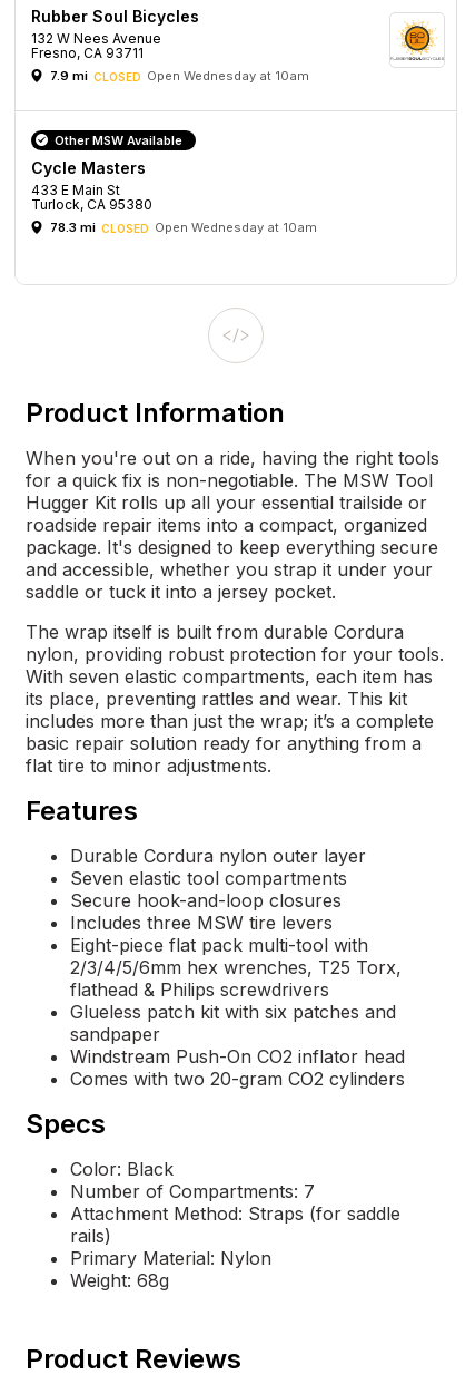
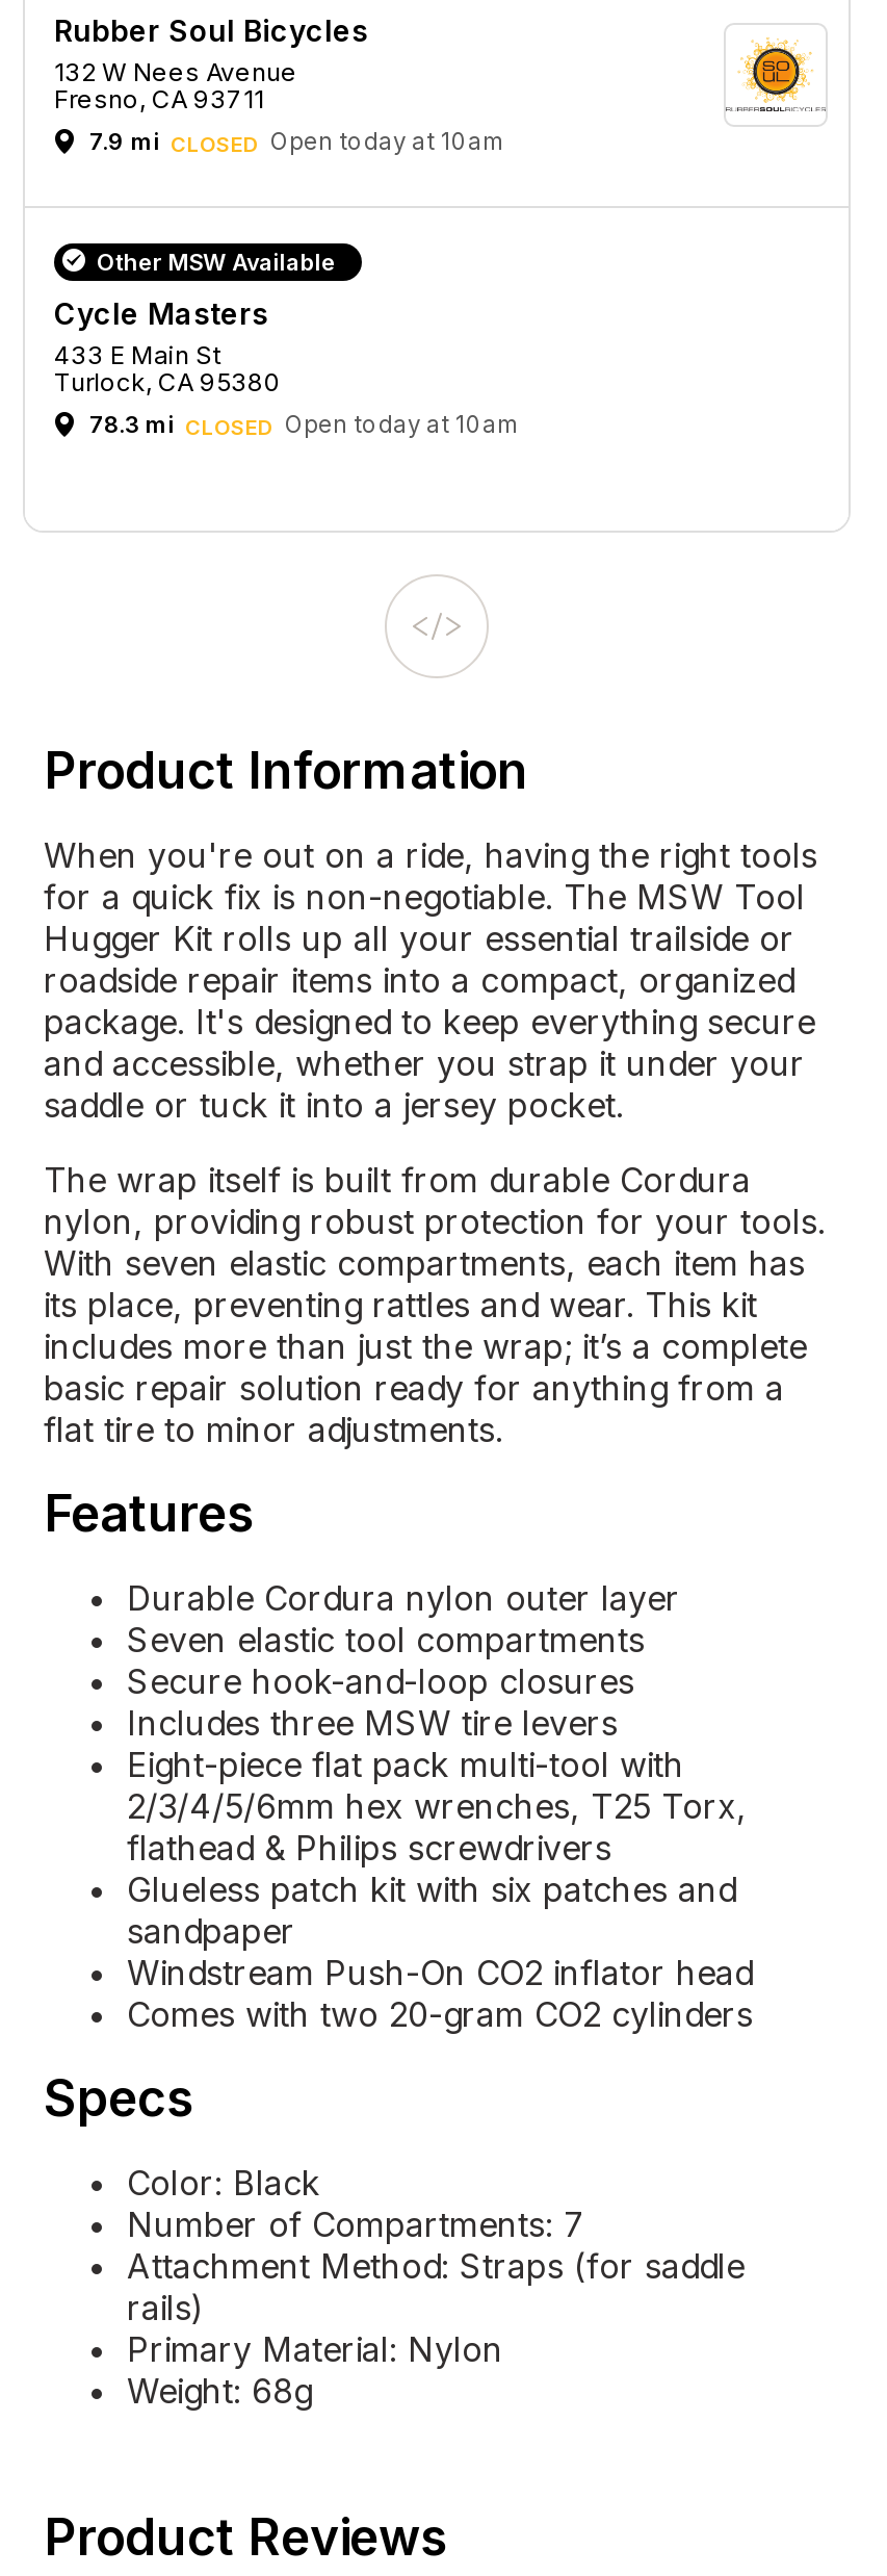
[50,67,309,84] 7.9 mi CLOSED Open Wednesday at 10am -> [89,126,505,156] 7.9 mi CLOSED Open today at 10am
[50,219,317,235] 78.3 mi CLOSED Open Wednesday at 10am -> [89,409,520,439] 78.3 mi CLOSED Open today at 10am

